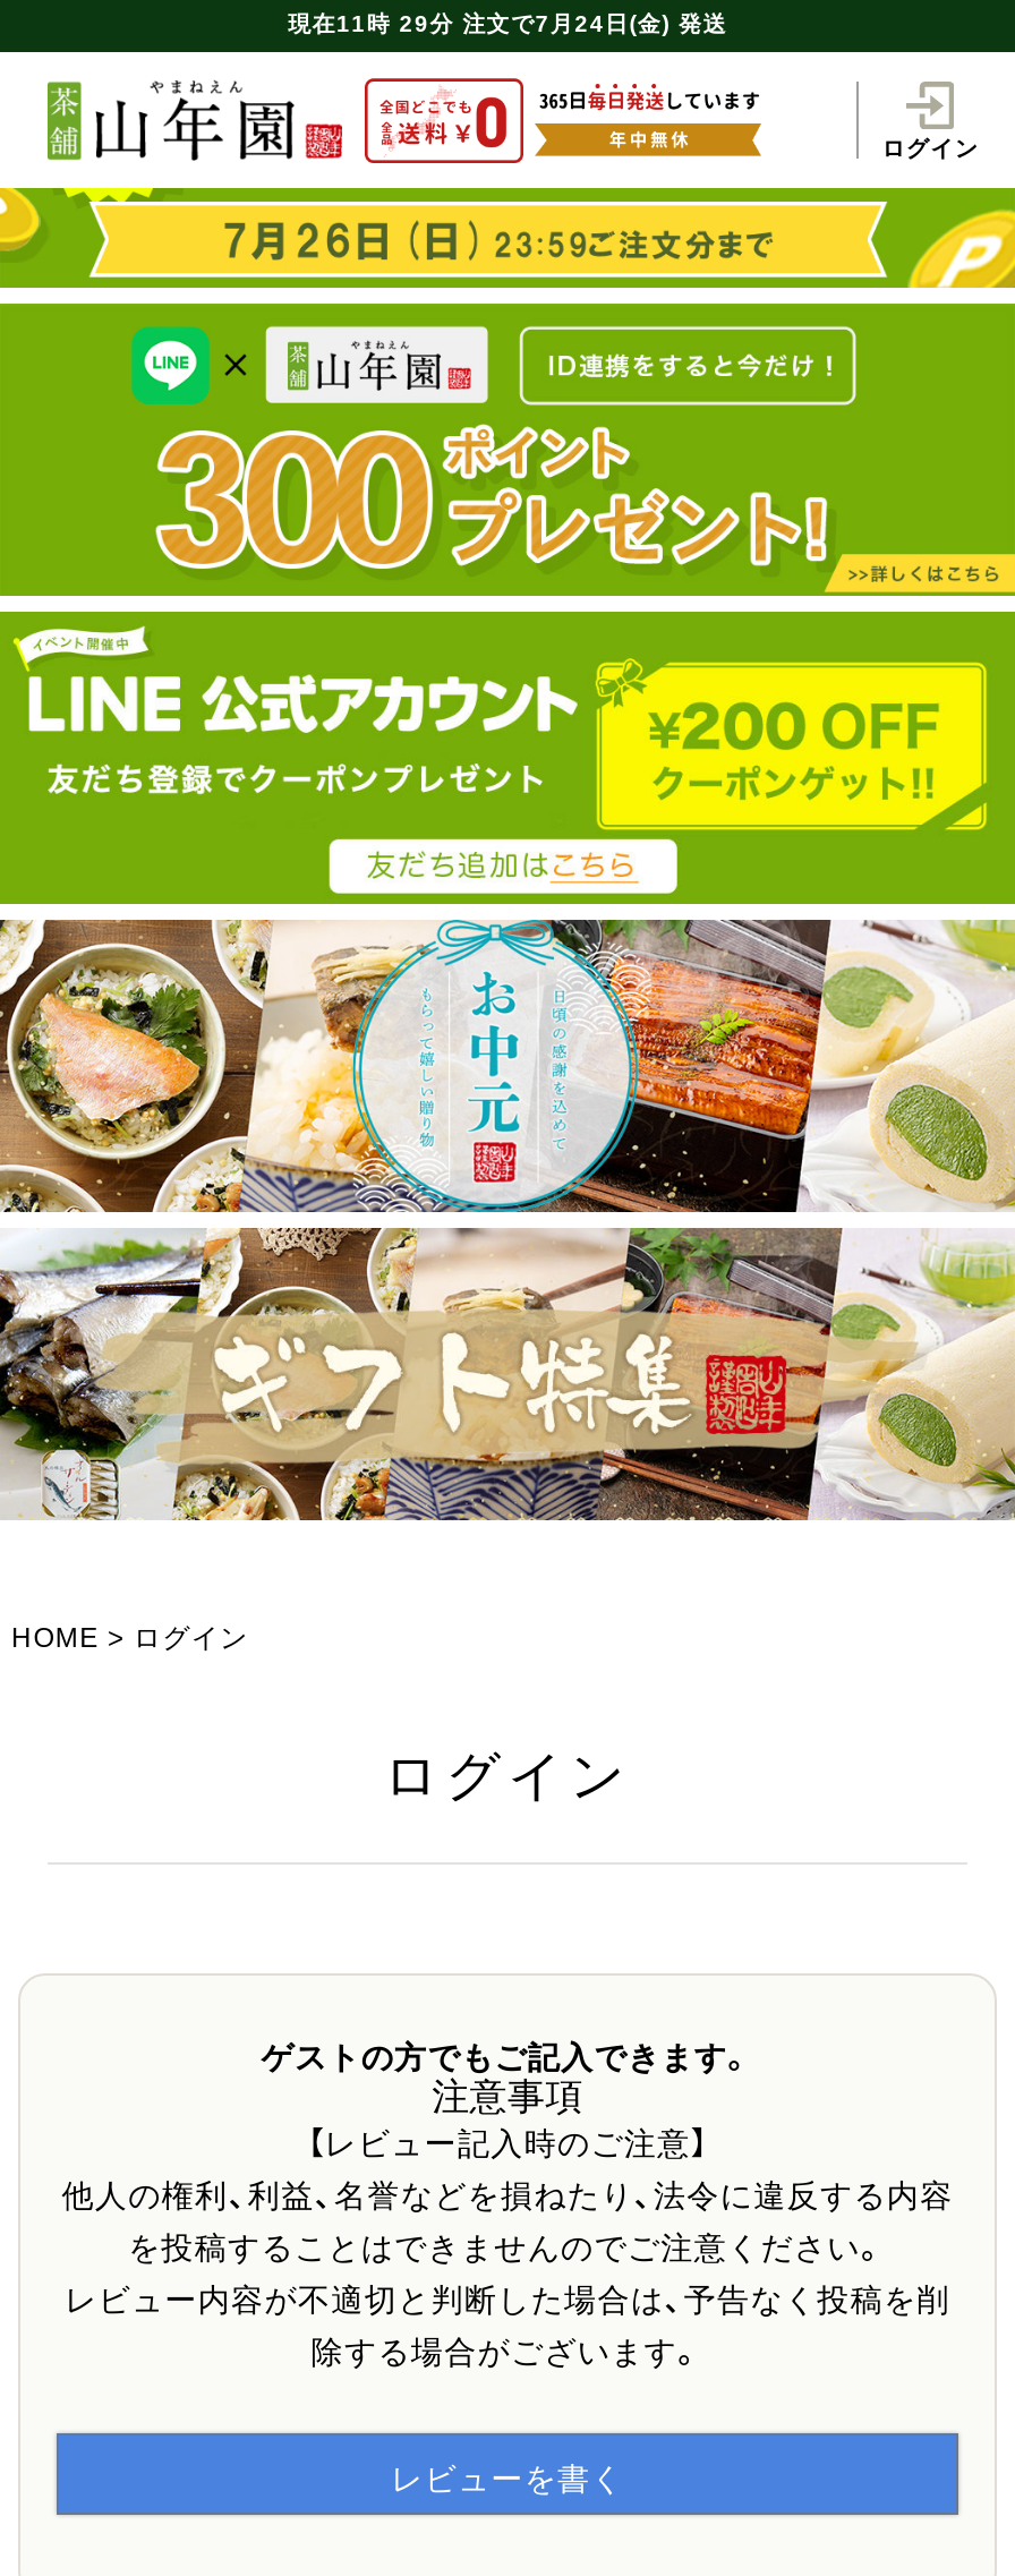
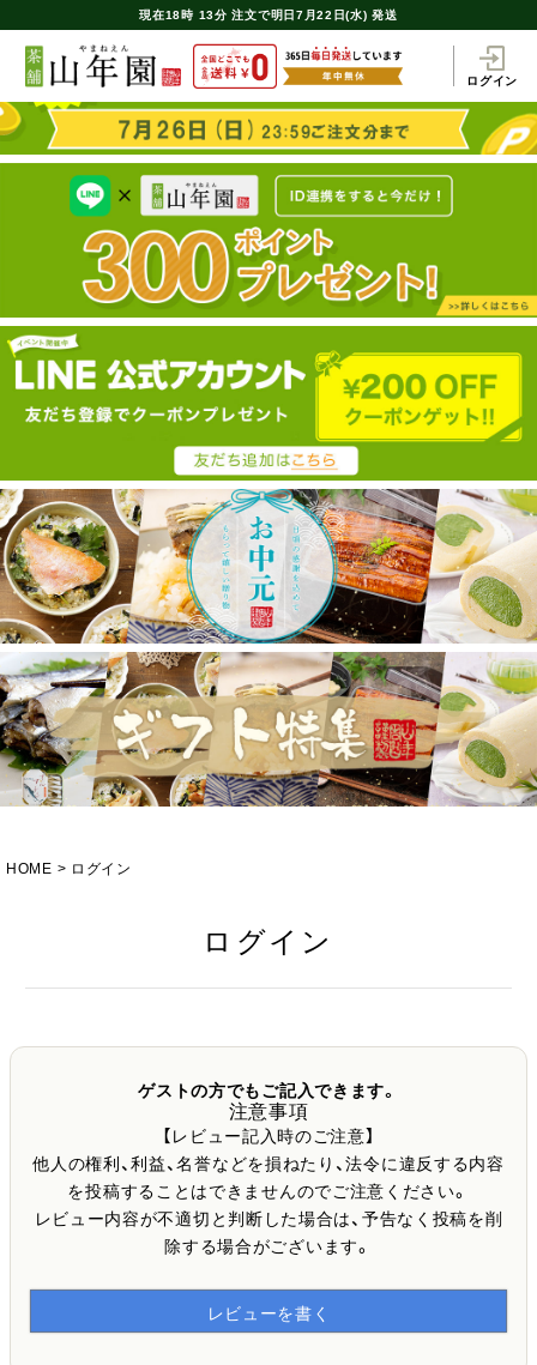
[288,10,727,35] 現在11時 29分注文で7月24日(金) 発送 -> [140,8,397,21] 現在18時 13分注文で明日7月22日(水) 発送

